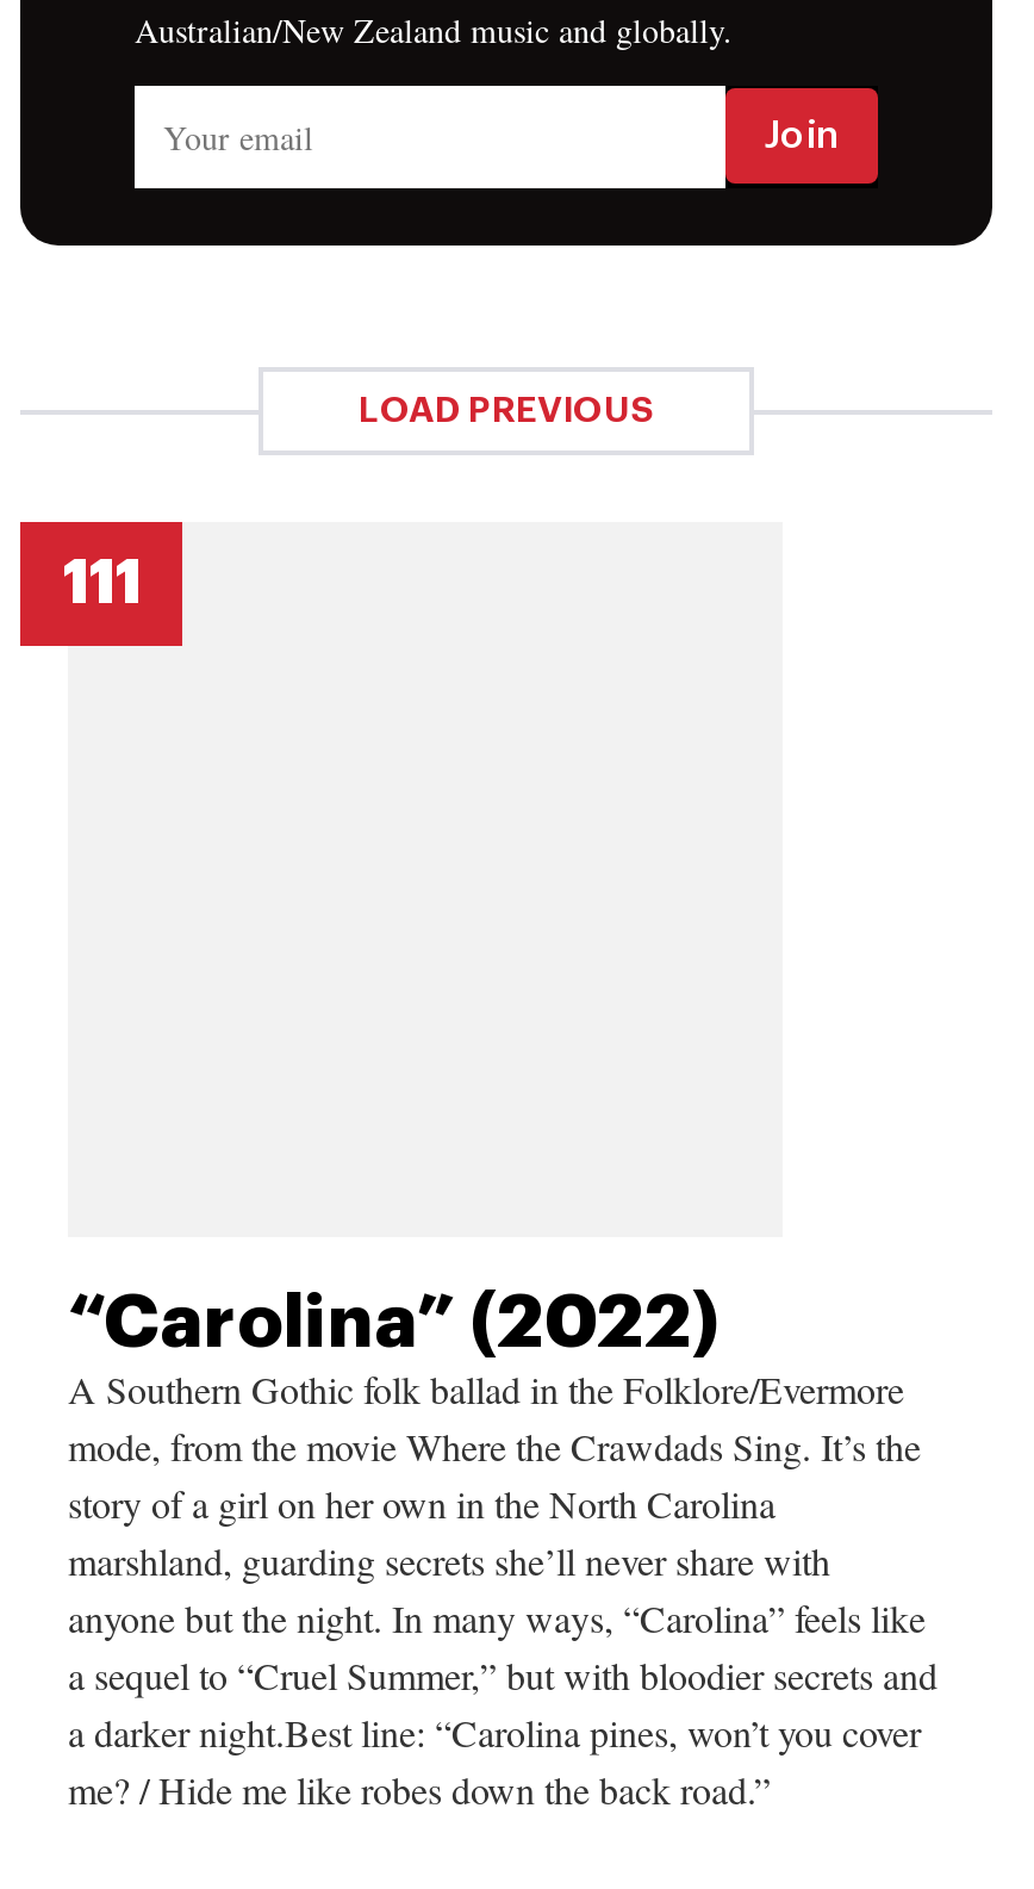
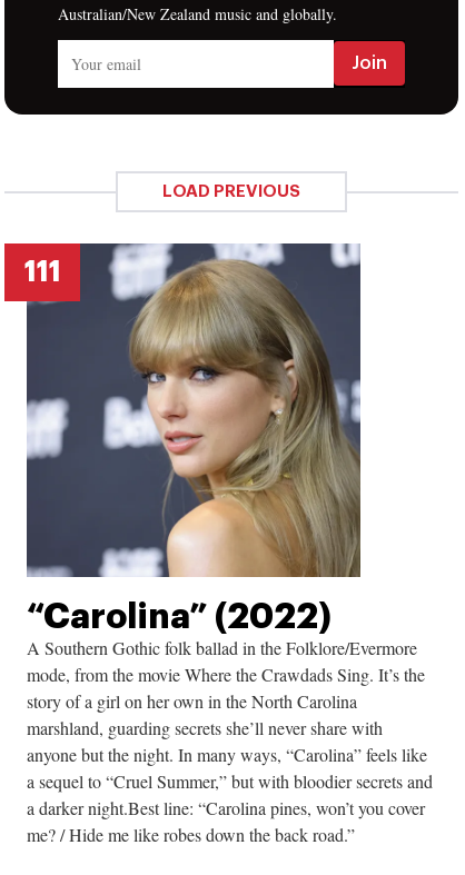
none -> [26,242,362,578] [image]

